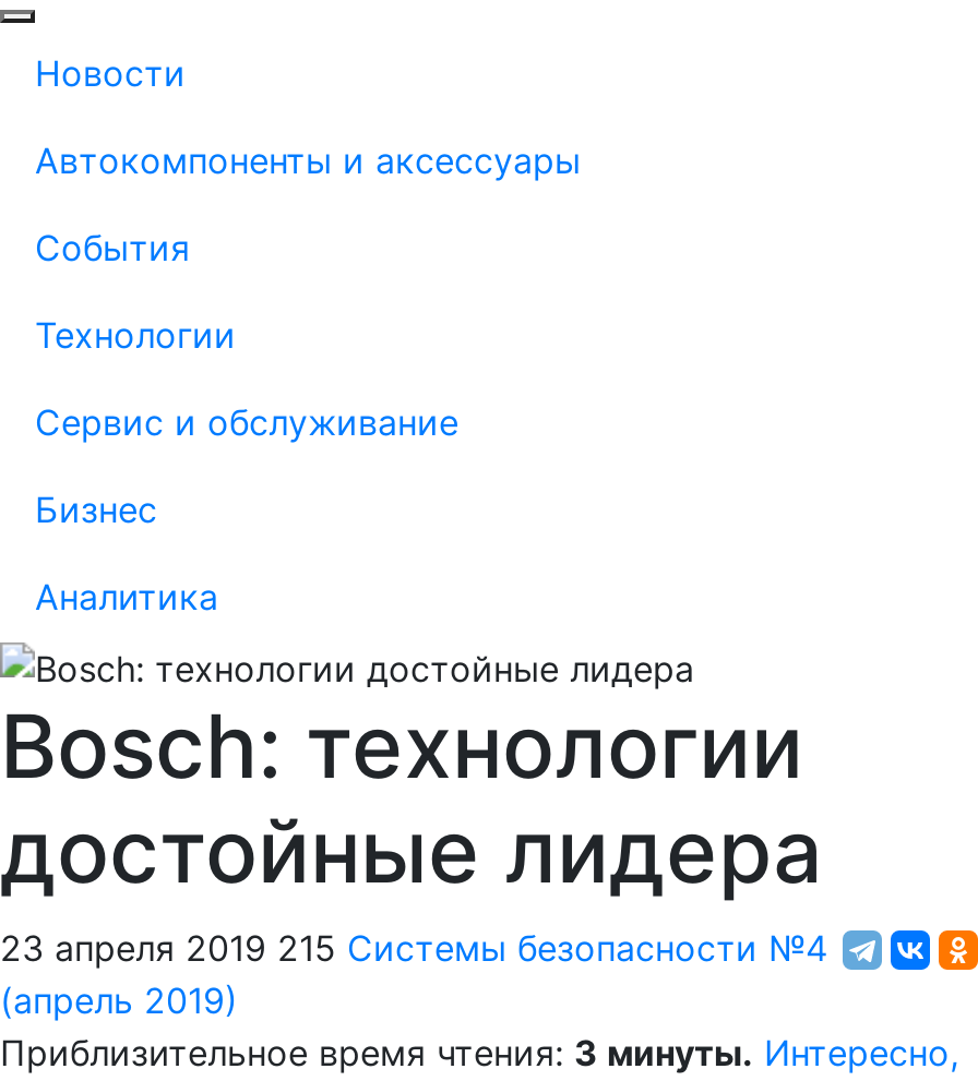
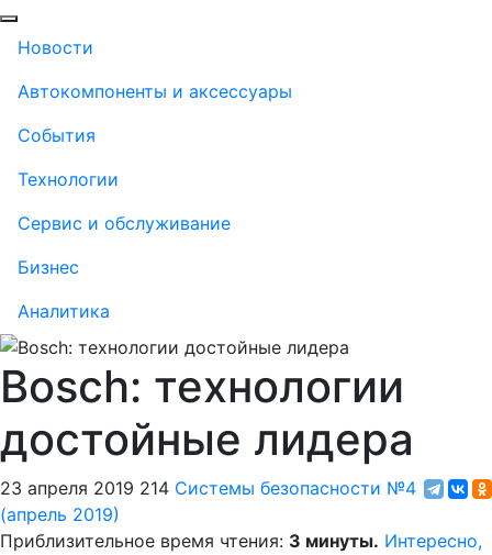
[0,927,827,970] 23 апреля 2019 215 Системы безопасности №4 -> [0,477,416,499] 23 апреля 2019 214 Системы безопасности №4

